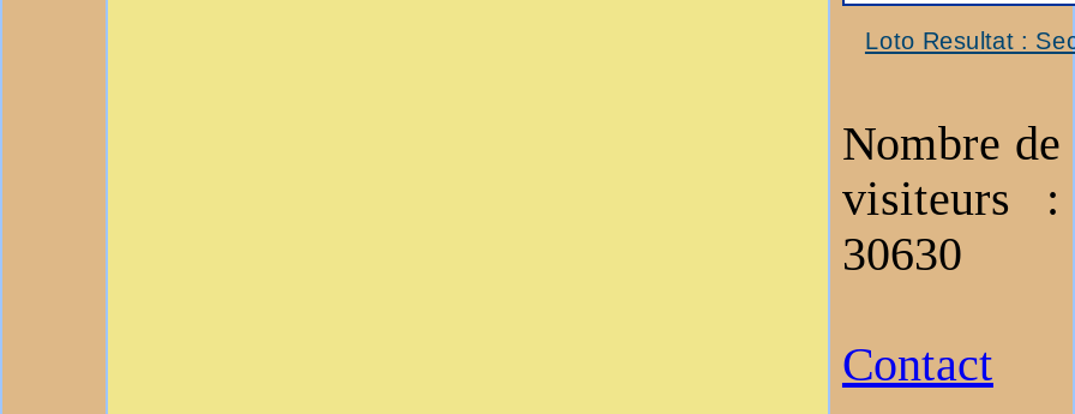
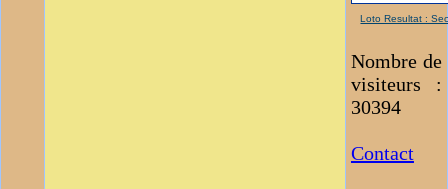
[842,227,962,279] 30630 -> [351,96,401,118] 30394

